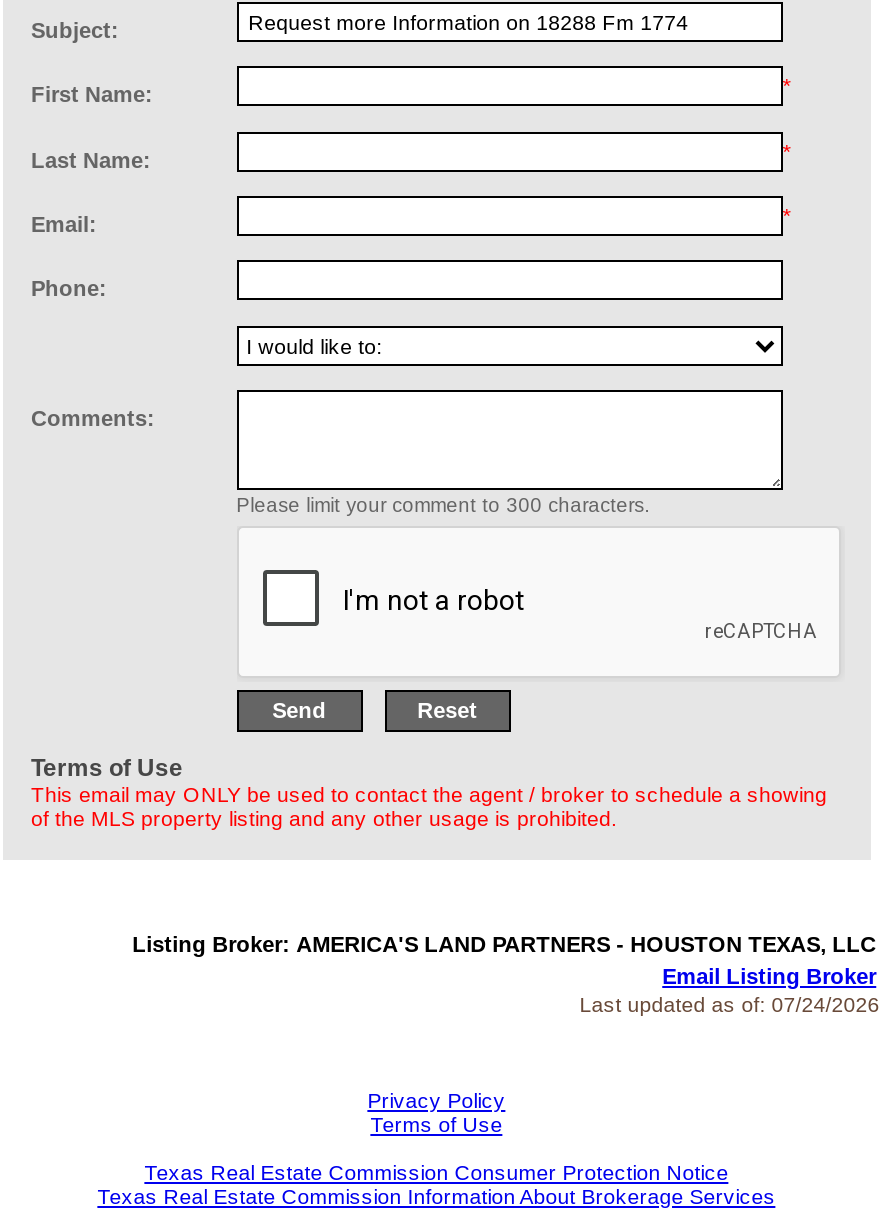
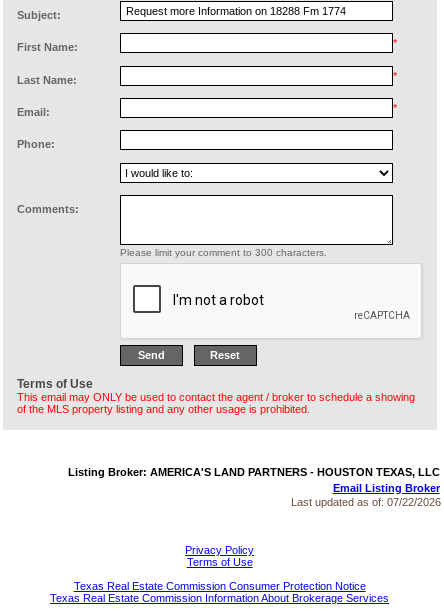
[579,992,879,1016] Last updated as of: 07/24/2026 -> [291,496,441,508] Last updated as of: 07/22/2026

